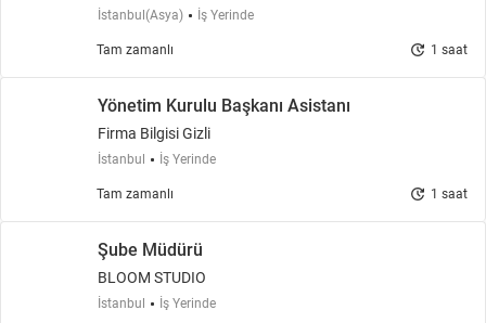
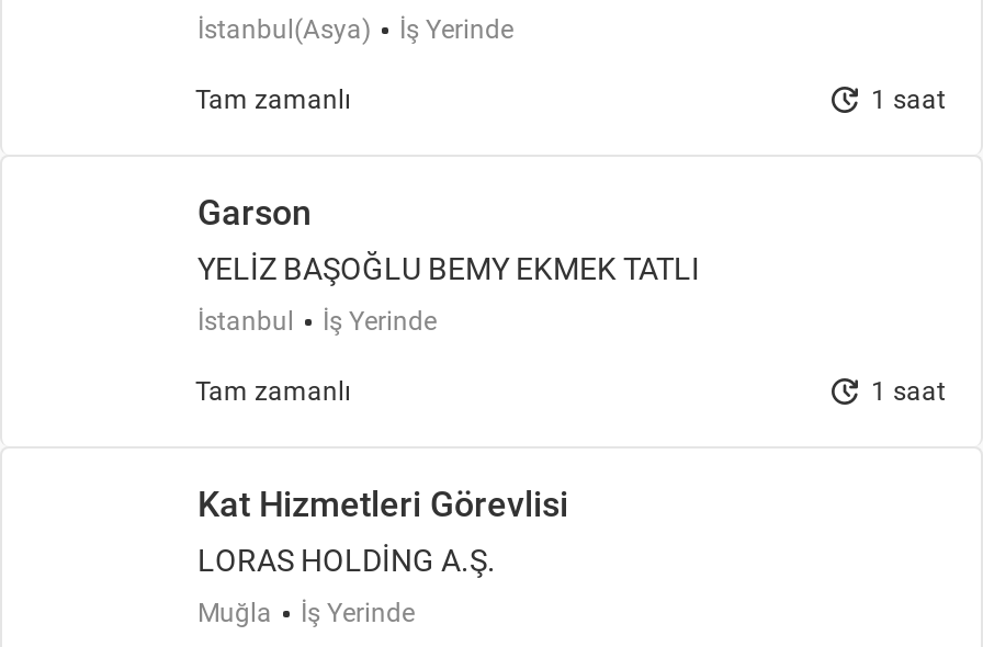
[98,95,350,142] Yönetim Kurulu Başkanı Asistanı | Firma Bilgisi Gizli -> [197,192,700,286] Garson | YELİZ BAŞOĞLU BEMY EKMEK TATLI
[98,240,206,286] Şube Müdürü | BLOOM STUDIO -> [197,484,568,578] Kat Hizmetleri Görevlisi | LORAS HOLDİNG A.Ş.
[98,296,145,311] İstanbul -> [197,598,272,628] Muğla

